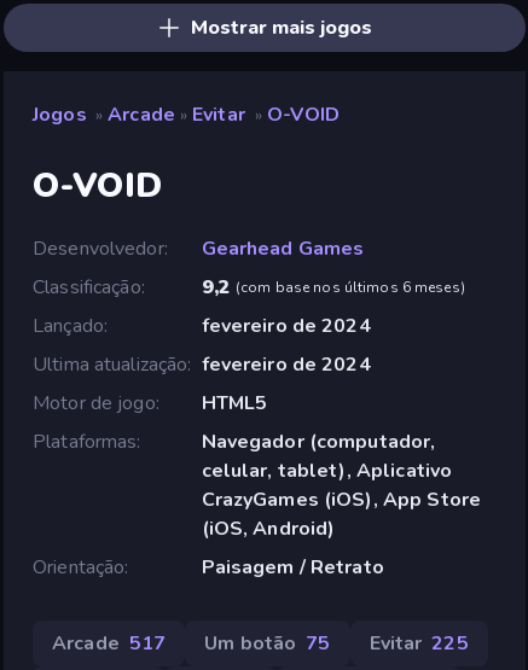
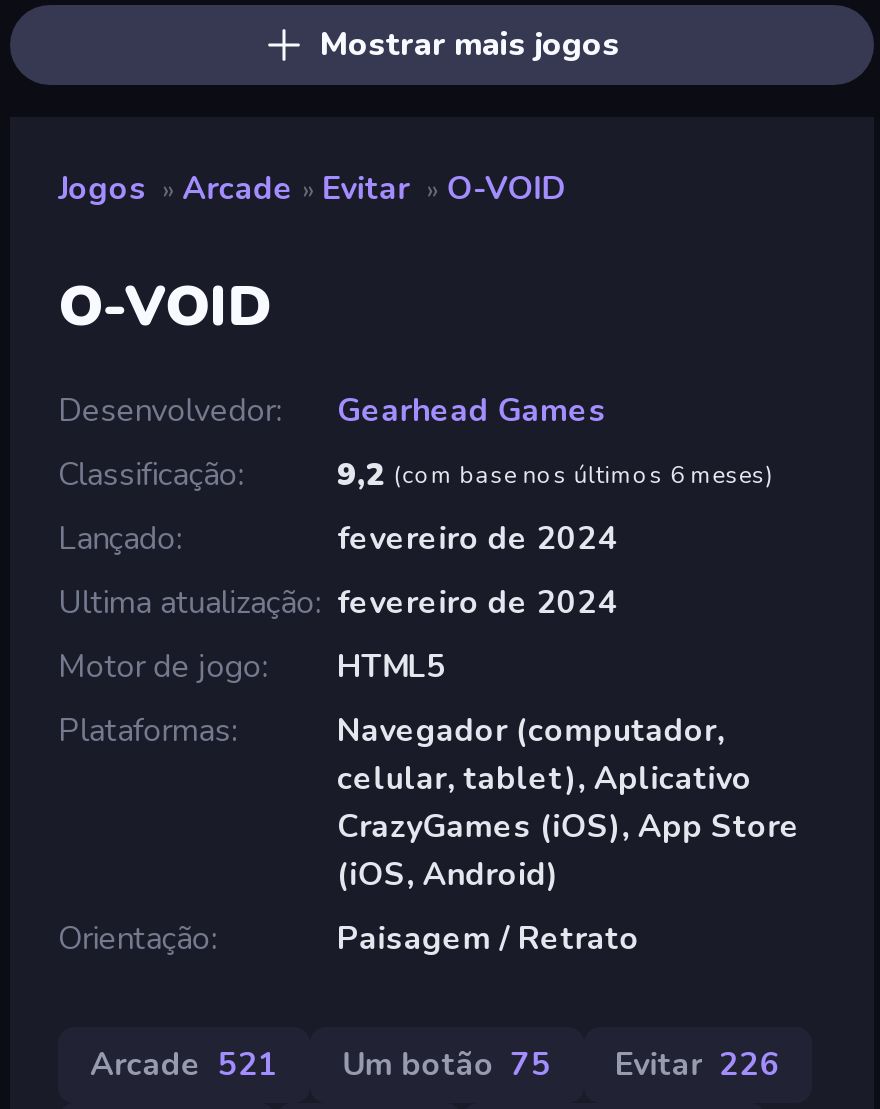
[52,630,166,656] Arcade 517 -> [90,1043,278,1087] Arcade 521
[369,630,468,656] Evitar 225 -> [615,1043,779,1087] Evitar 226

